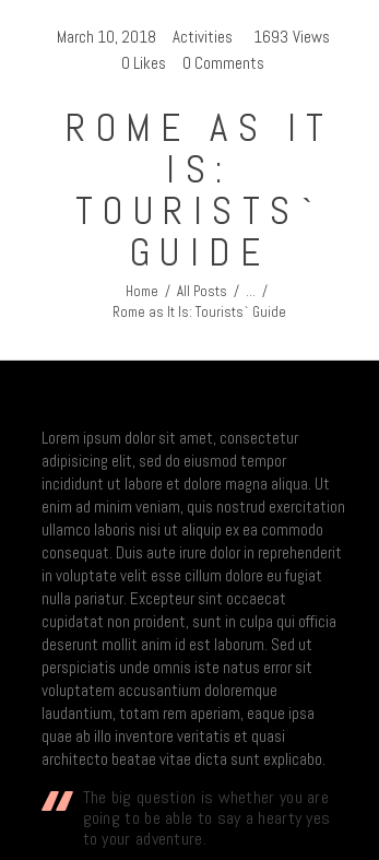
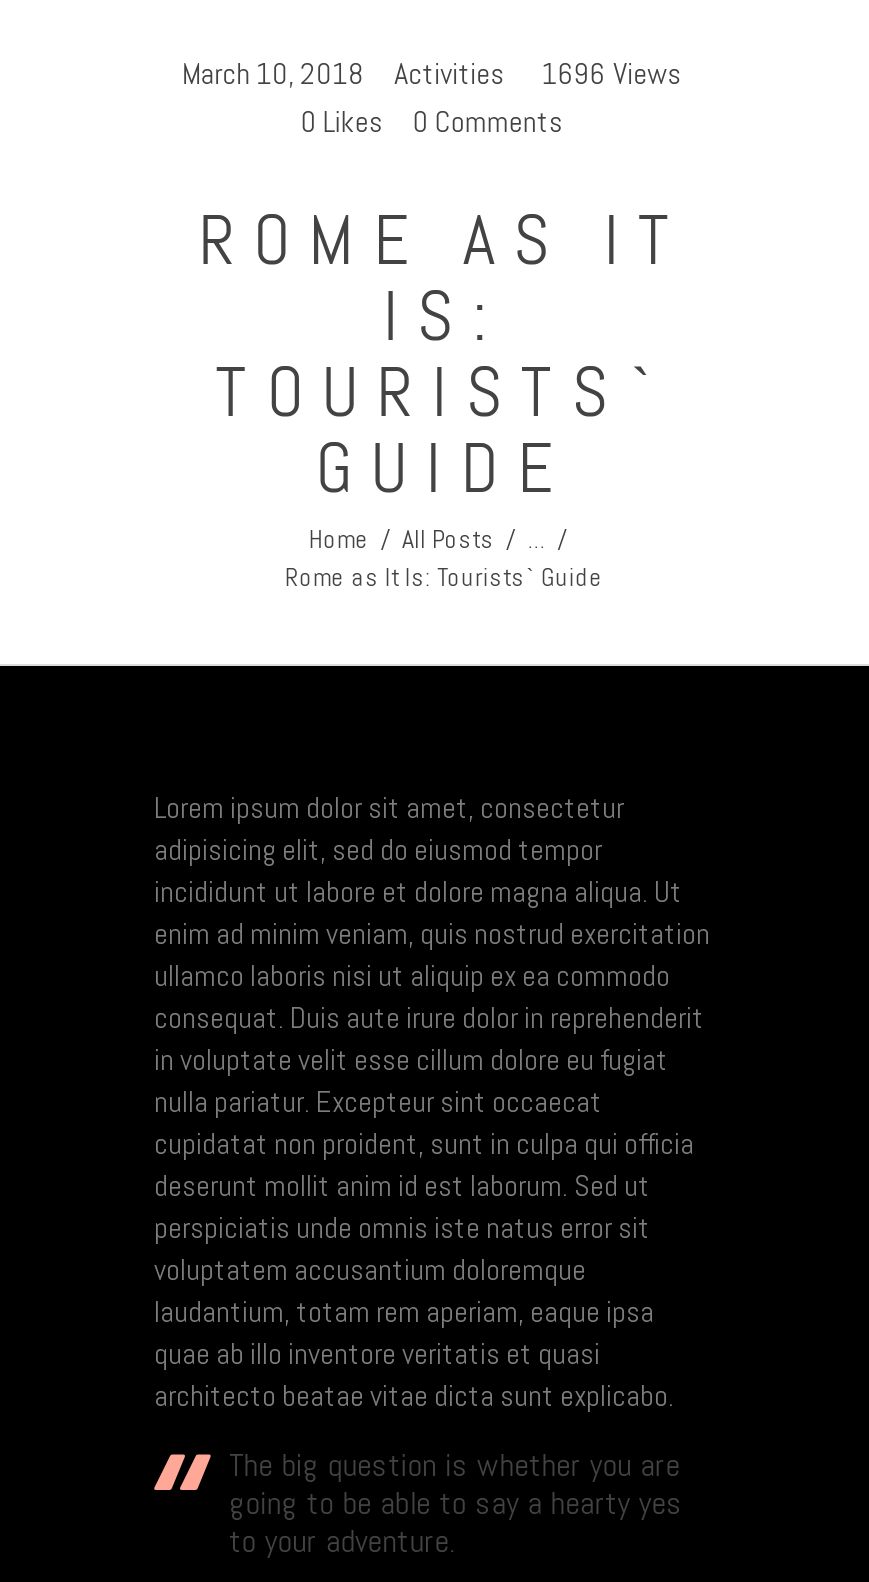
[253,27,329,47] 1693 Views -> [542,55,681,93] 1696 Views

